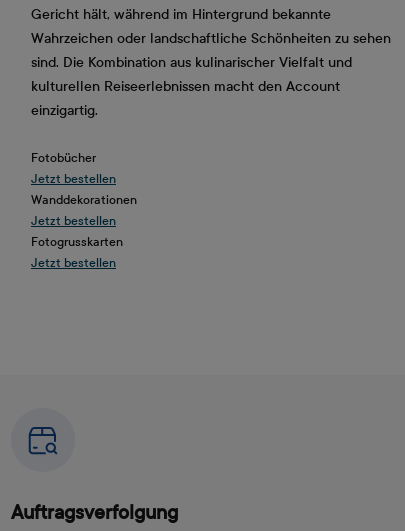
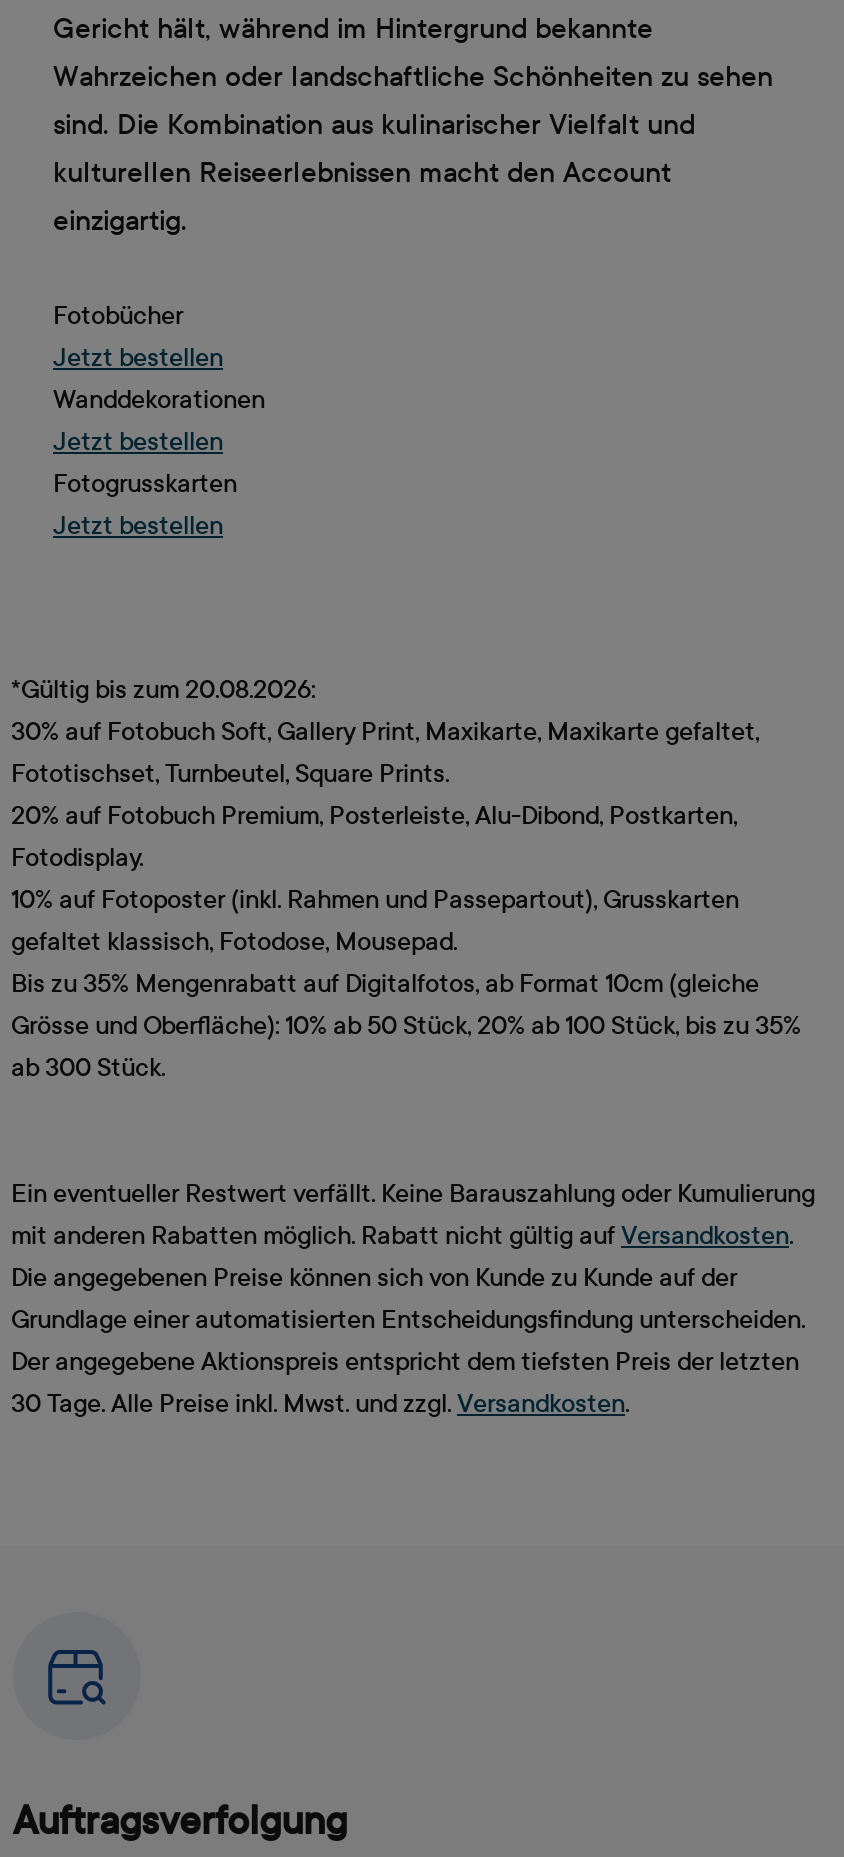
none -> [11,676,801,1082] *Gültig bis zum 20.08.2026: | 30% auf Fotobuch Soft, Gallery Print, Maxikarte, Maxikarte gefaltet, | Fototischset, Turnbeutel, Square Prints. | 20% auf Fotobuch Premium, Posterleiste, Alu-Dibond, Postkarten, | Fotodisplay. | 10% auf Fotoposter (inkl. Rahmen und Passepartout), Grusskarten | gefaltet klassisch, Fotodose, Mousepad. | Bis zu 35% Mengenrabatt auf Digitalfotos, ab Format 10cm (gleiche | Grösse und Oberfläche): 10% ab 50 Stück, 20% ab 100 Stück, bis zu 35% | ab 300 Stück.
none -> [11,1180,815,1418] Ein eventueller Restwert verfällt. Keine Barauszahlung oder Kumulierung | mit anderen Rabatten möglich. Rabatt nicht gültig auf Versandkosten | Die angegebenen Preise können sich von Kunde zu Kunde auf der | Grundlage einer automatisierten Entscheidungsfindung unterscheiden. | Der angegebene Aktionspreis entspricht dem tiefsten Preis der letzten | 30 Tage. Alle Preise inkl. Mwst. und zzgl. Versandkosten

